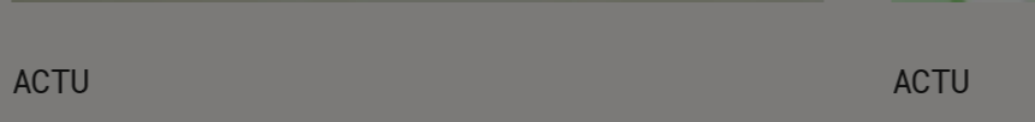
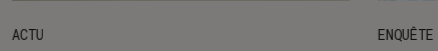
[892,59,969,104] ACTU -> [378,25,434,44] ENQUÊTE

